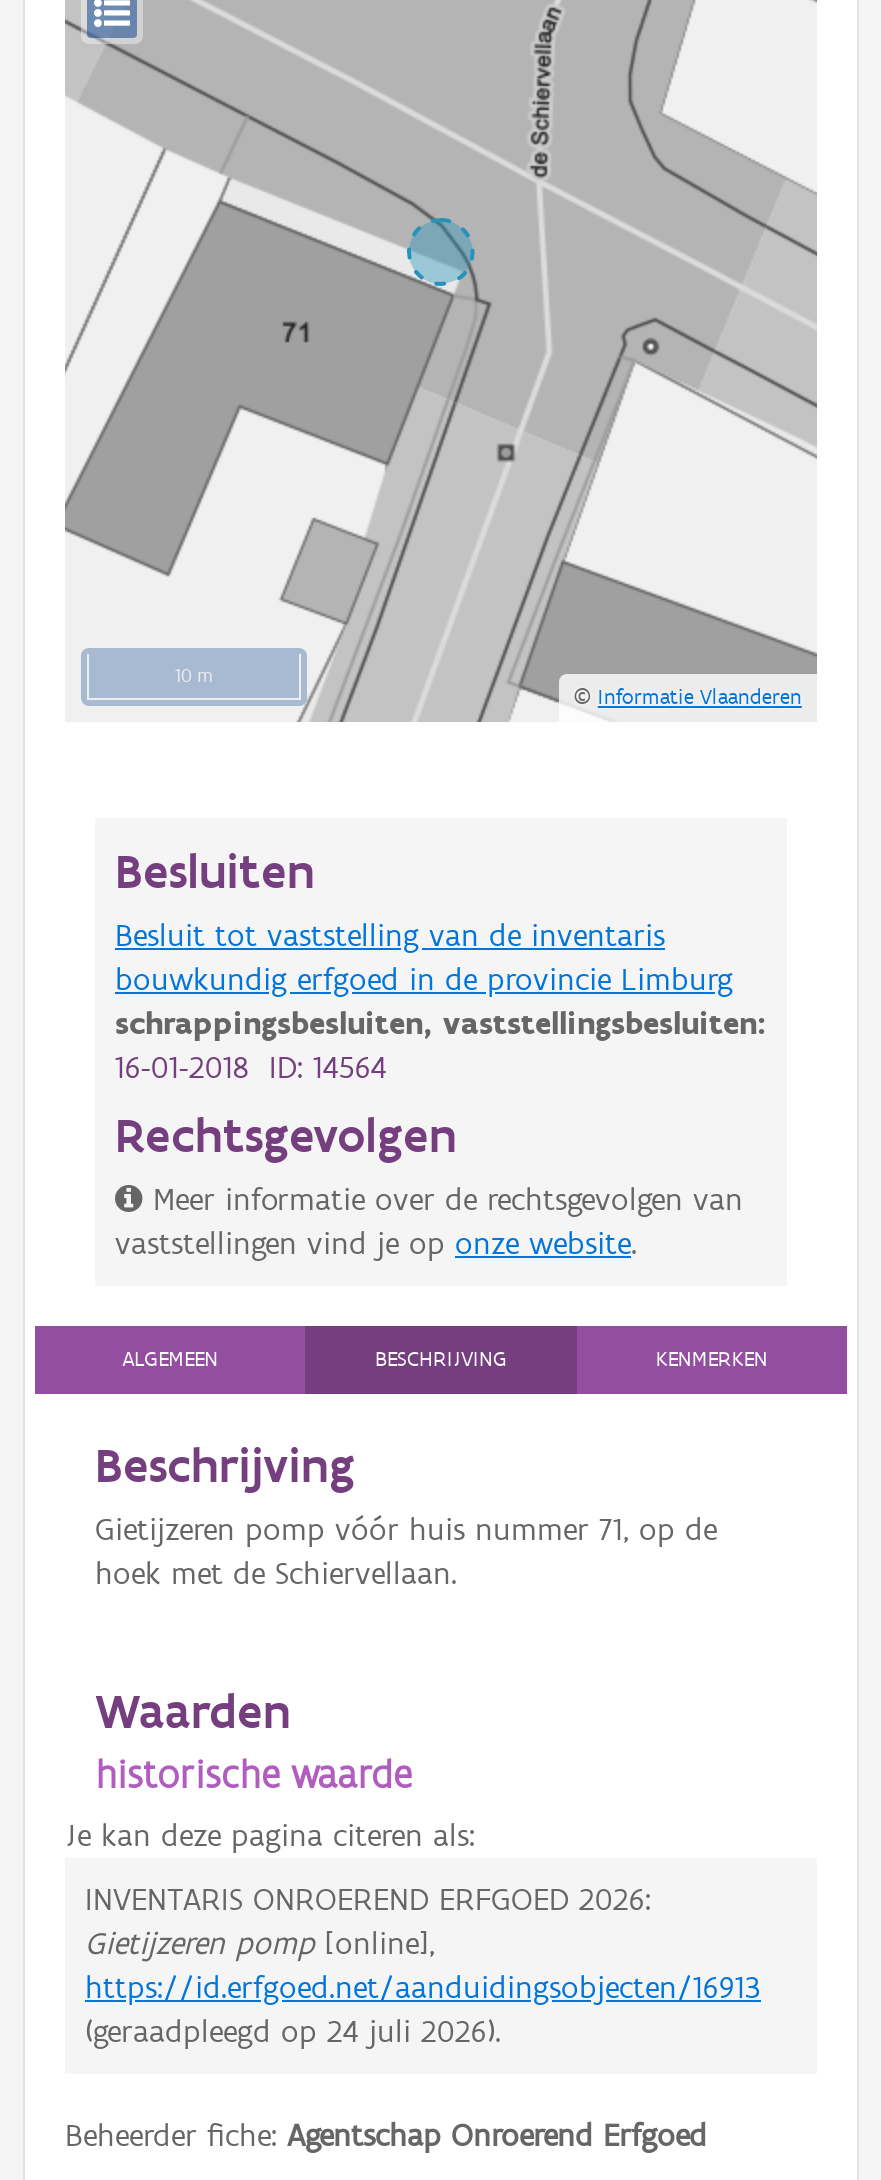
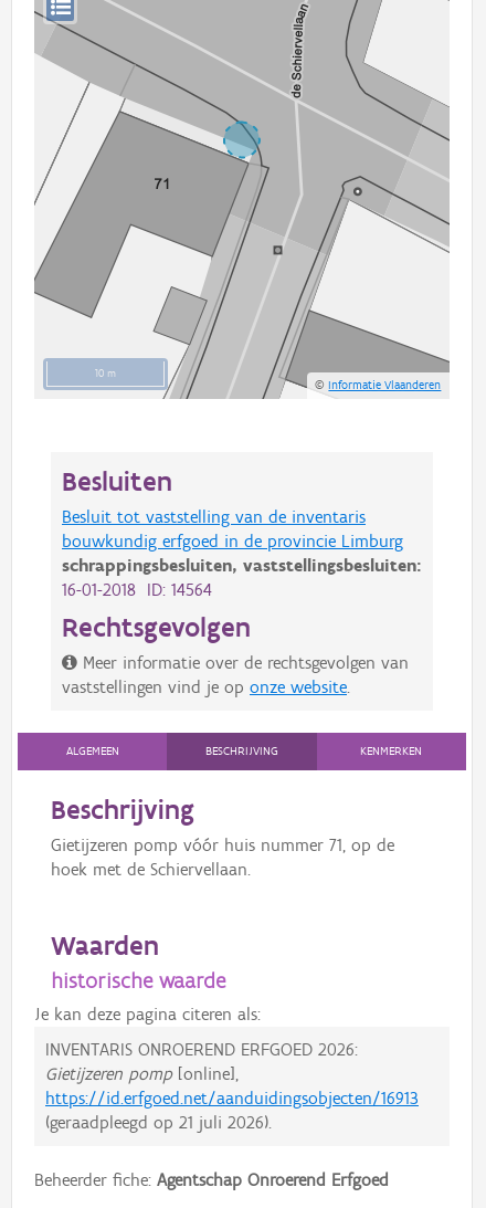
[85,2012,501,2050] (geraadpleegd op 24 juli 2026). -> [45,1112,272,1133] (geraadpleegd op 21 juli 2026).

